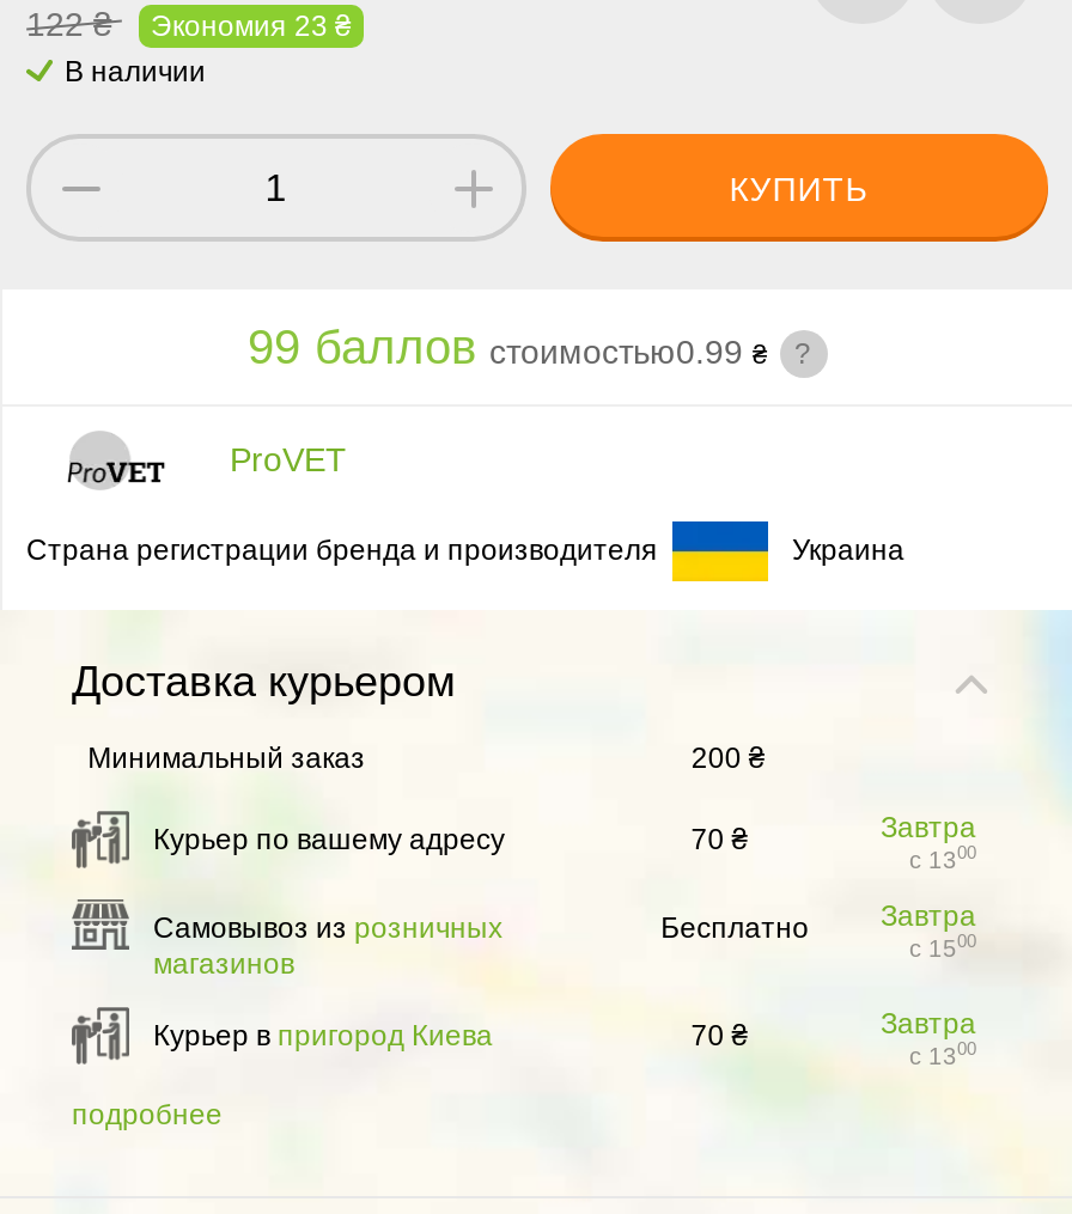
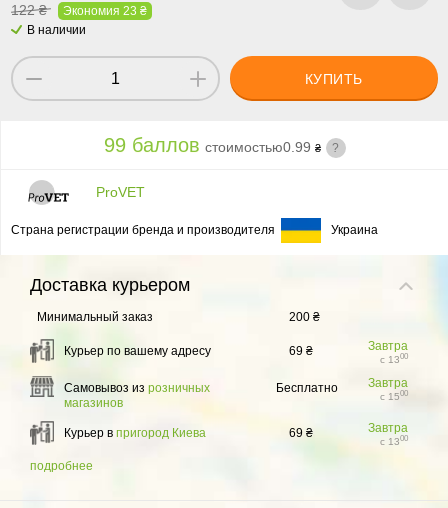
[691,823,748,856] 70 ₴ -> [289,344,313,358] 69 ₴
[691,1019,748,1053] 70 ₴ -> [289,426,313,440] 69 ₴

